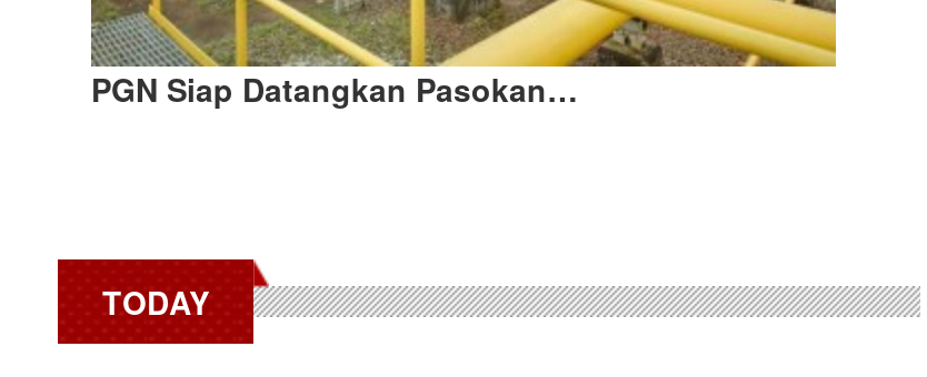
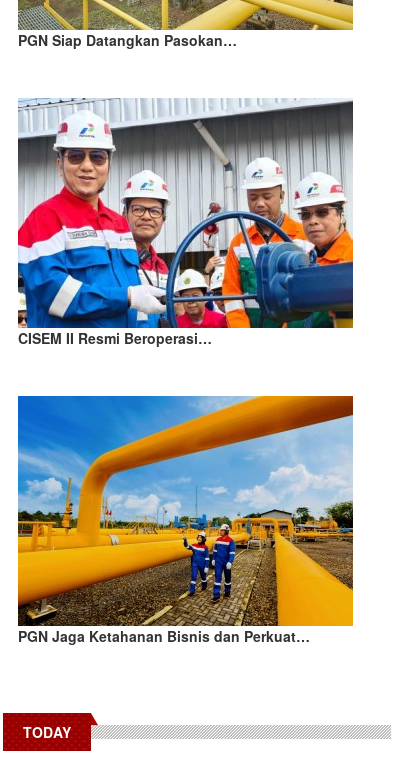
none -> [17,97,354,348] [image] | CISEM II Resmi Beroperasi…
none -> [17,395,354,646] [image] | PGN Jaga Ketahanan Bisnis dan Perkuat…

